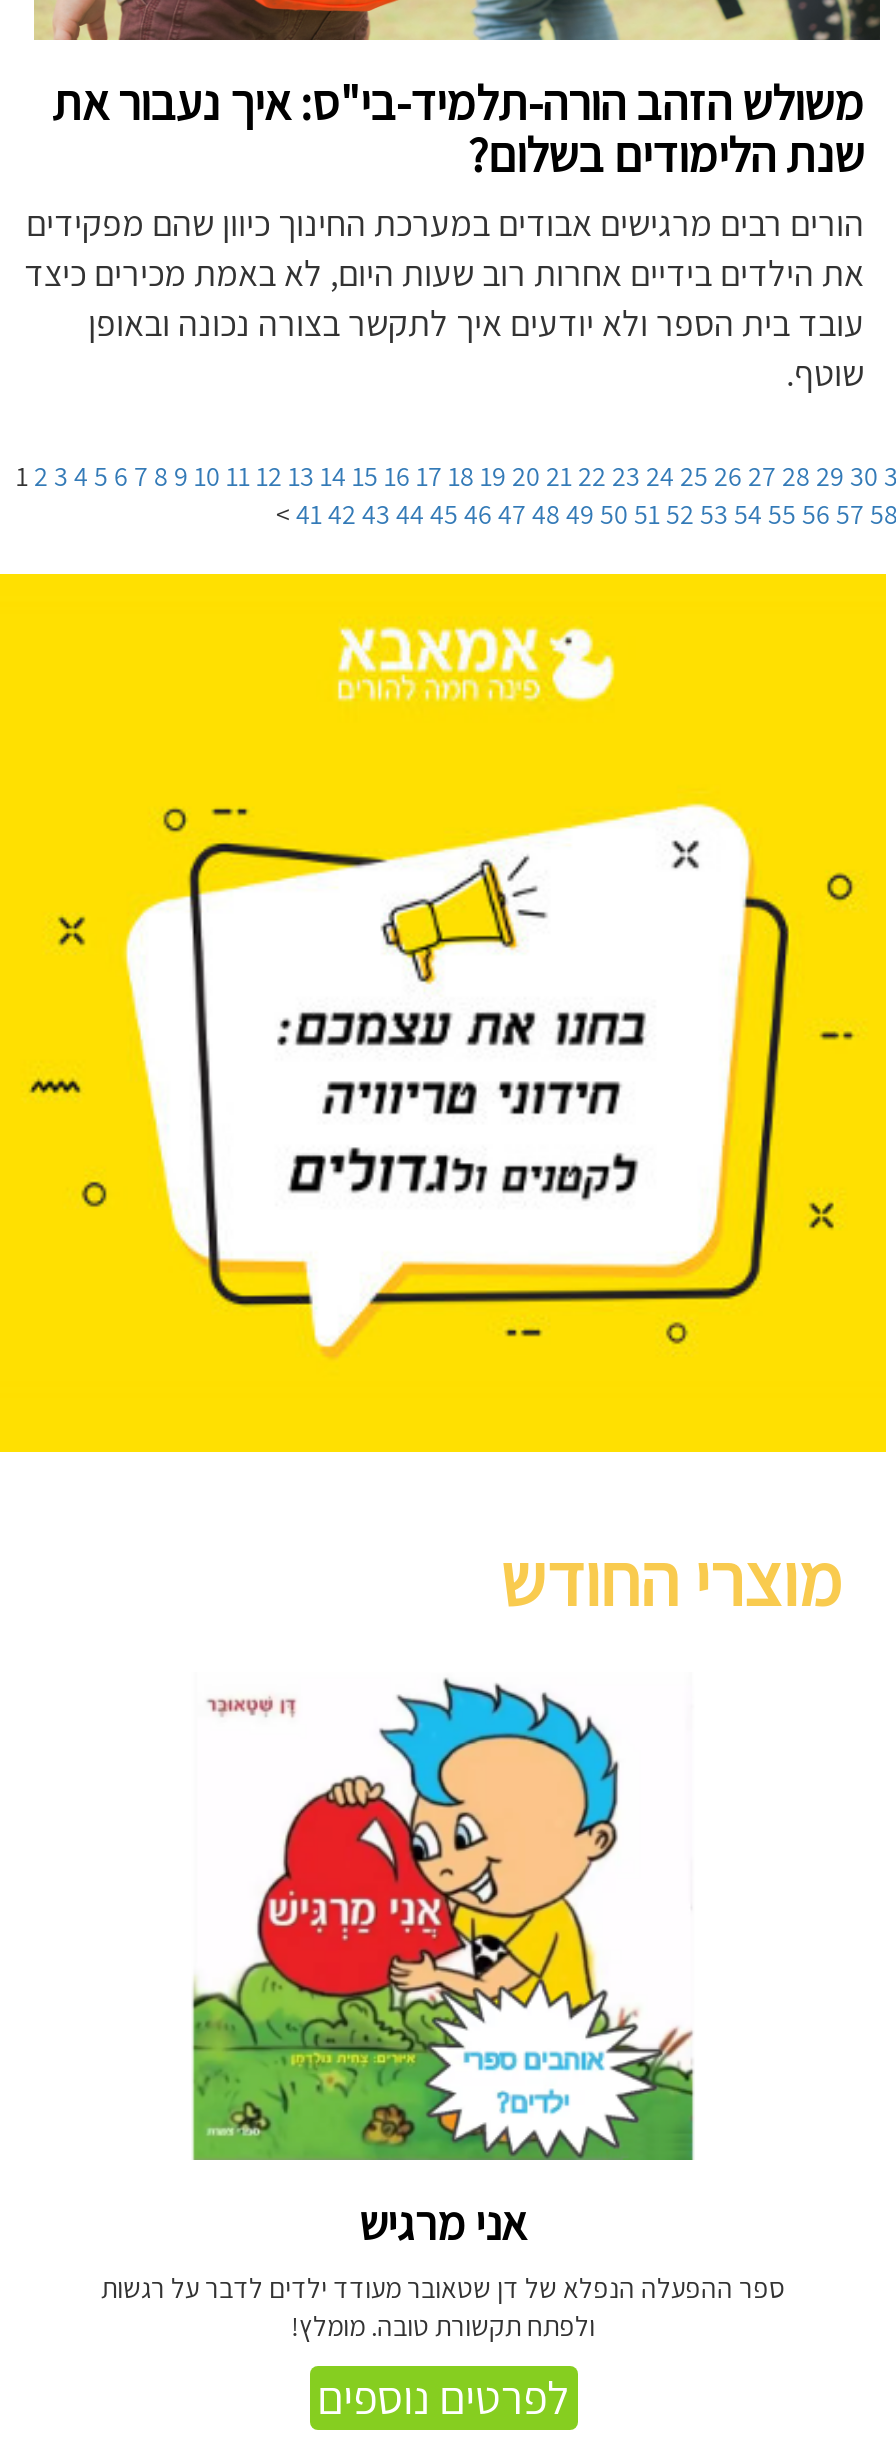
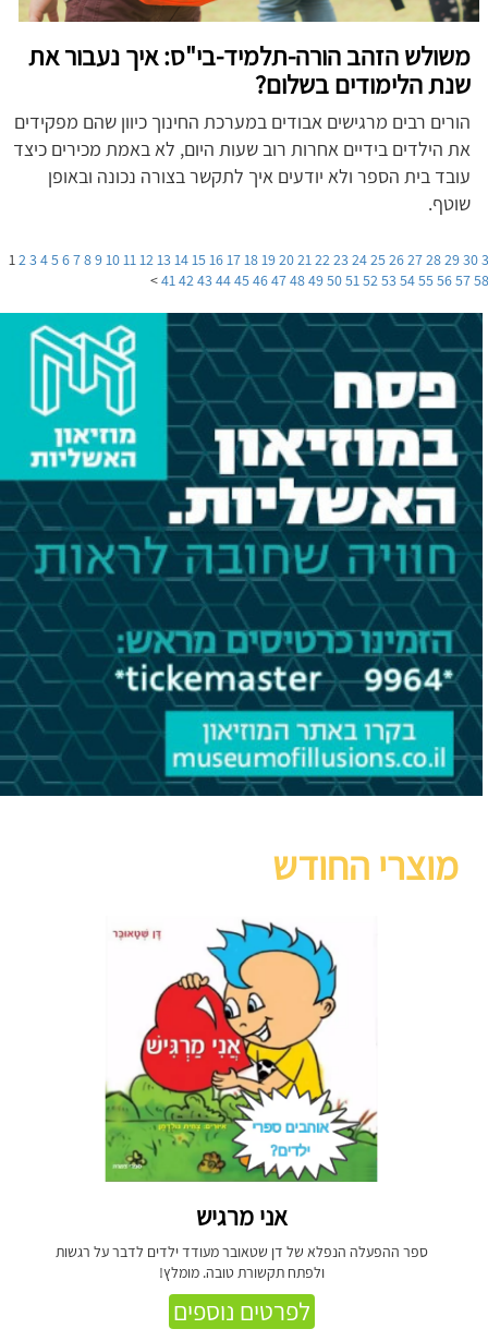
[6,572,888,1454] [image] -> [3,312,484,797] [image]

